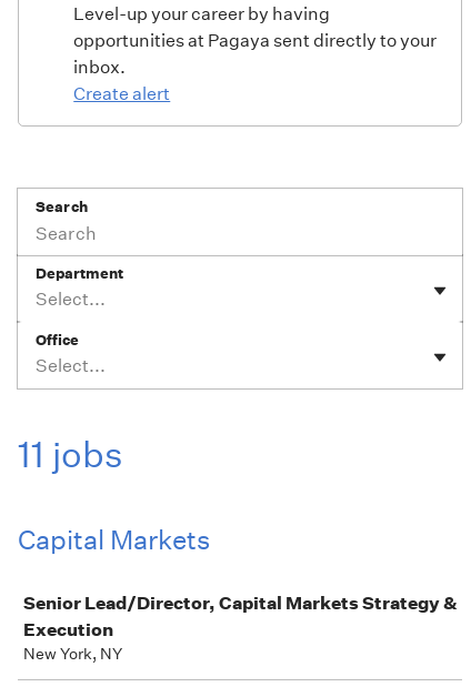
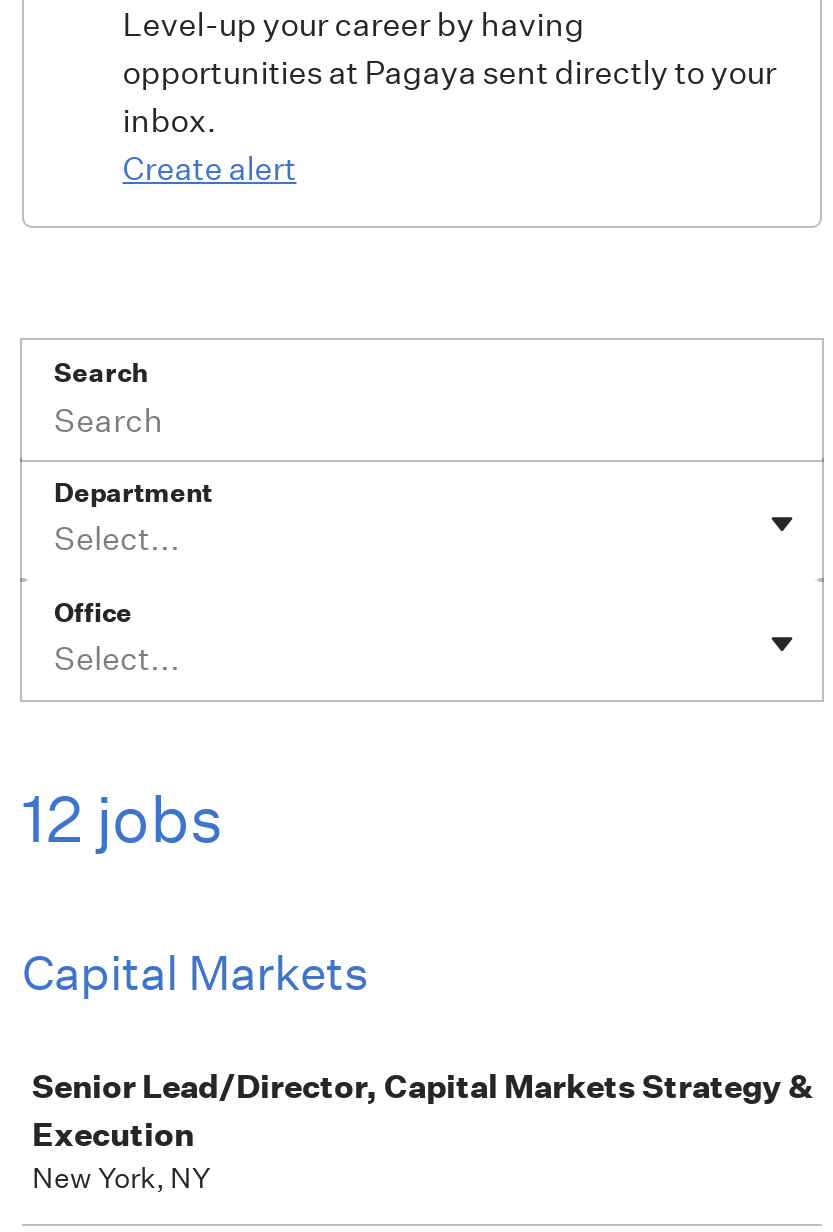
[18,433,123,476] 11 jobs -> [22,780,224,858] 12 jobs

